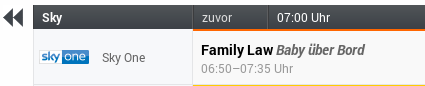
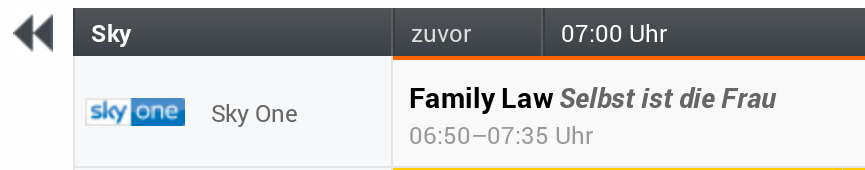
[201,40,364,59] Family Law Baby über Bord -> [409,78,775,116] Family Law Selbst ist die Frau

